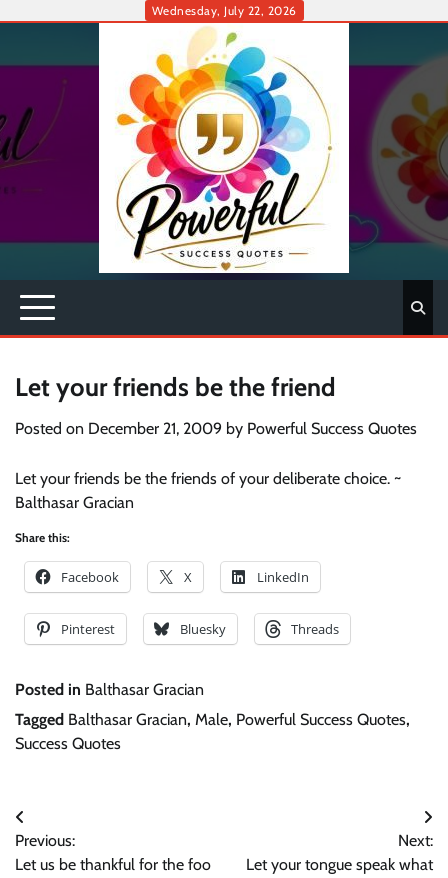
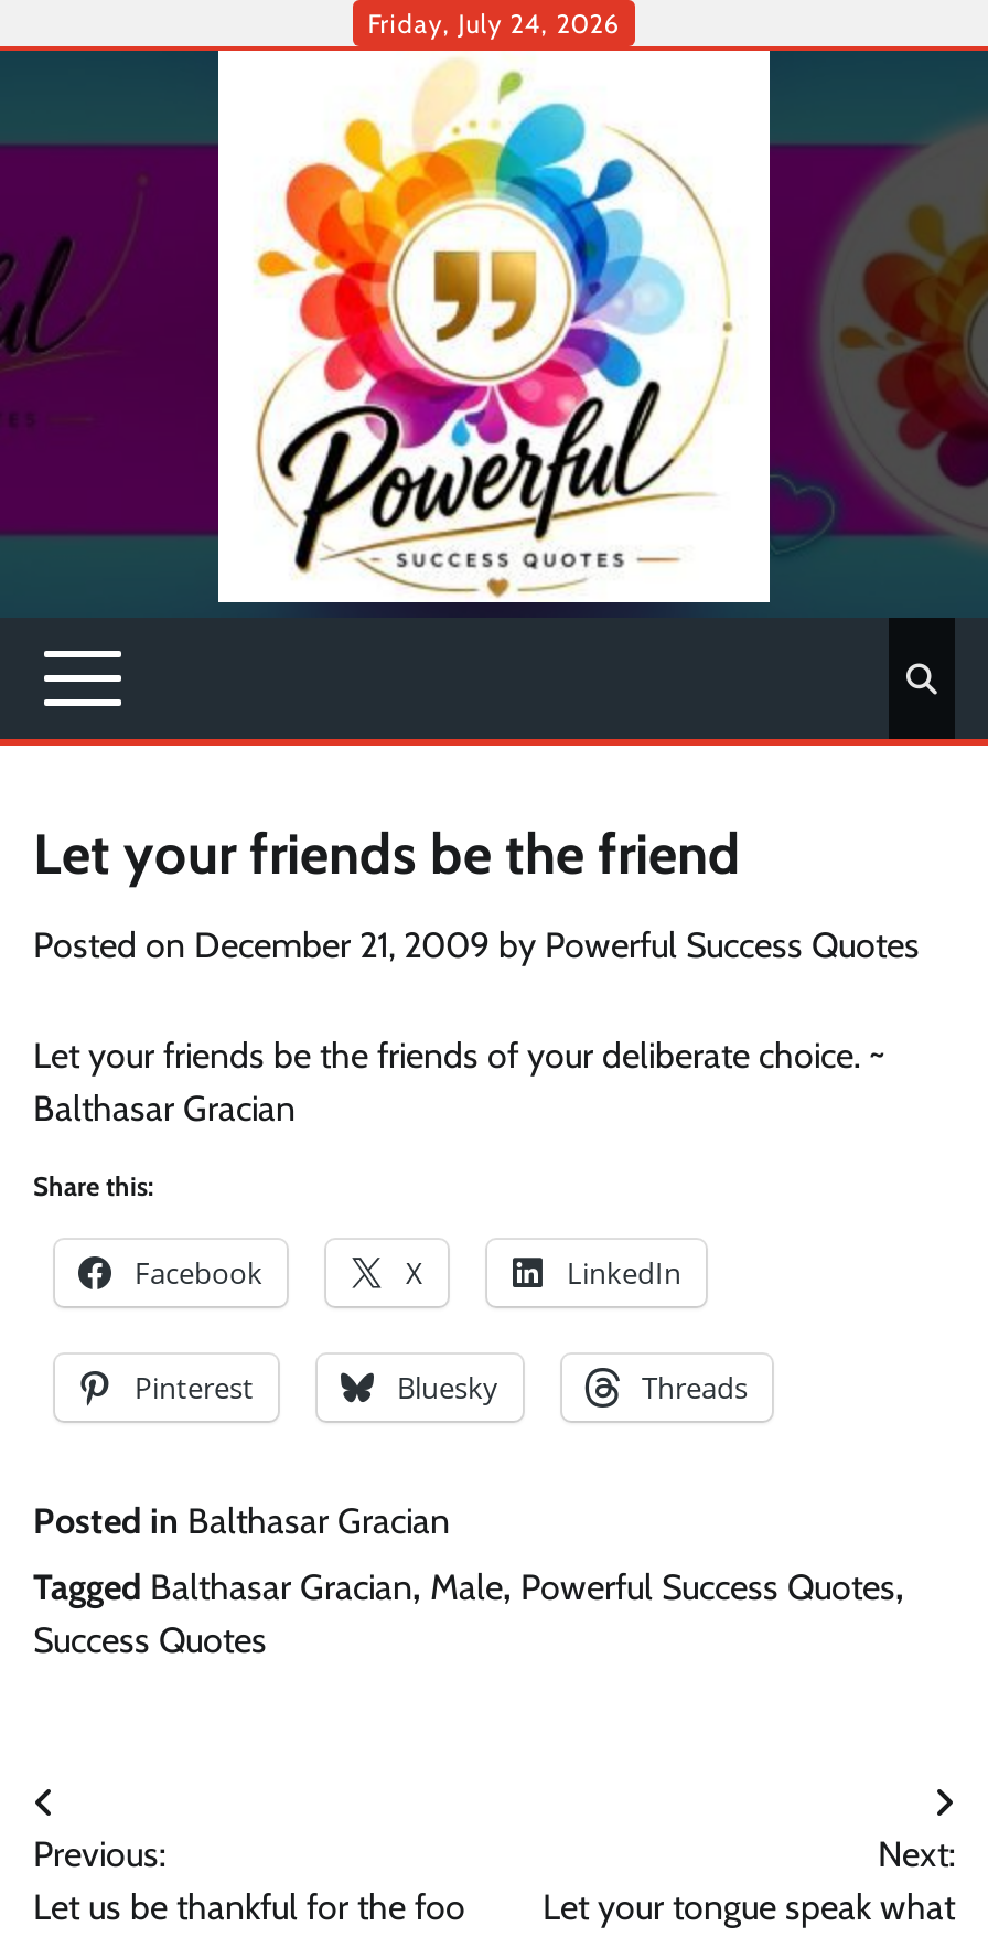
[151,3,296,18] Wednesday, July 22, 2026 -> [368,7,620,40] Friday, July 24, 2026

